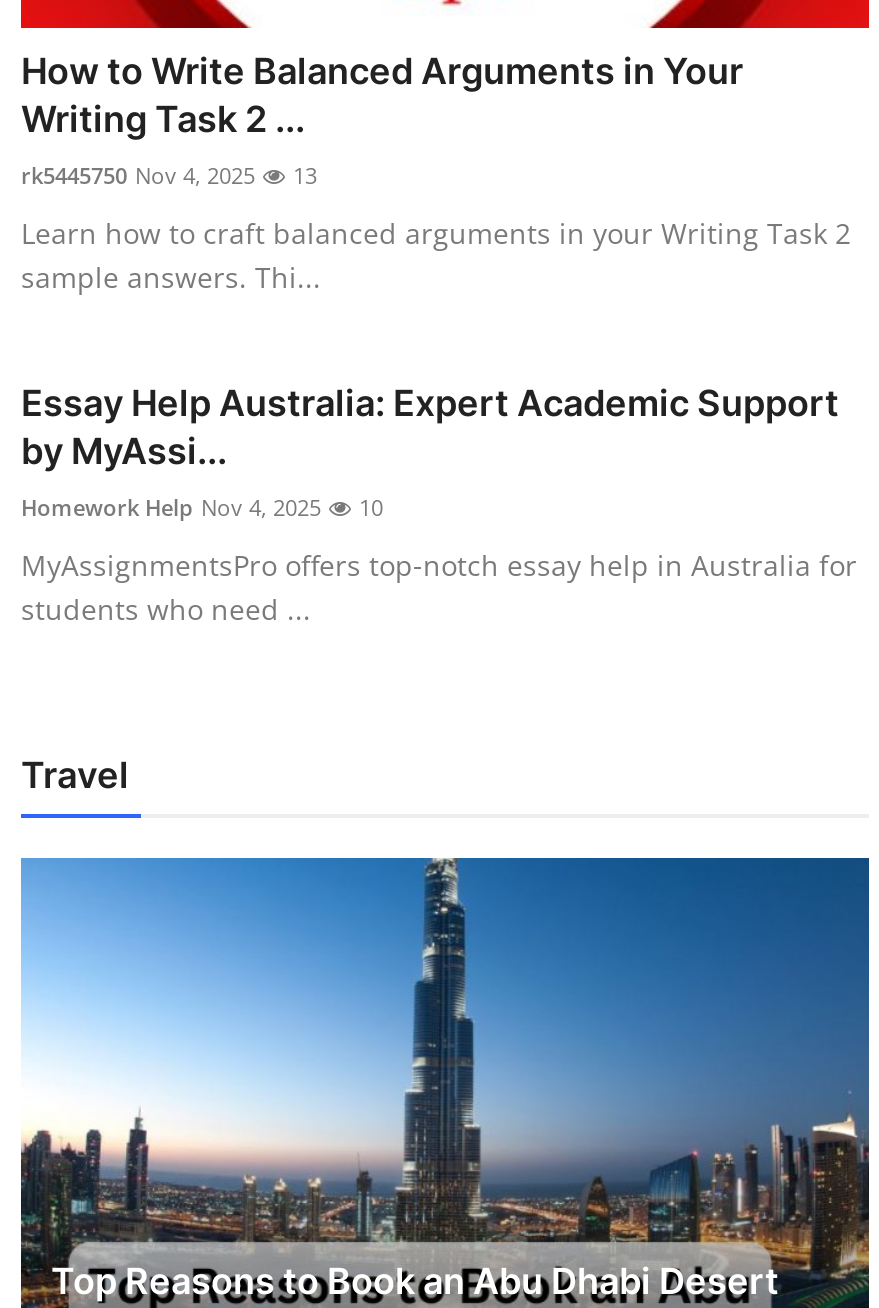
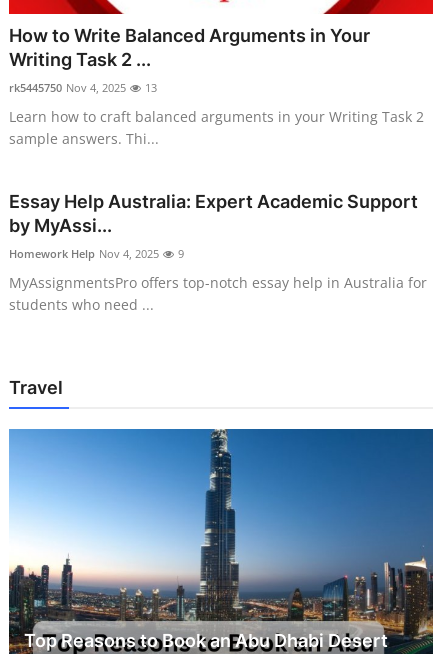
[21,493,383,523] Homework Help Nov 4, 2025 10 -> [9,246,184,261] Homework Help Nov 4, 2025 9

